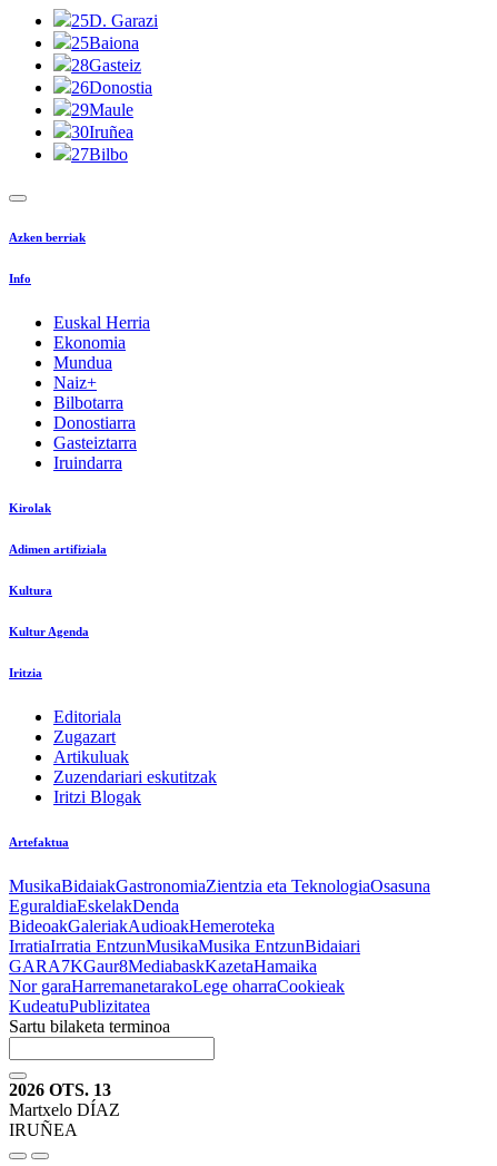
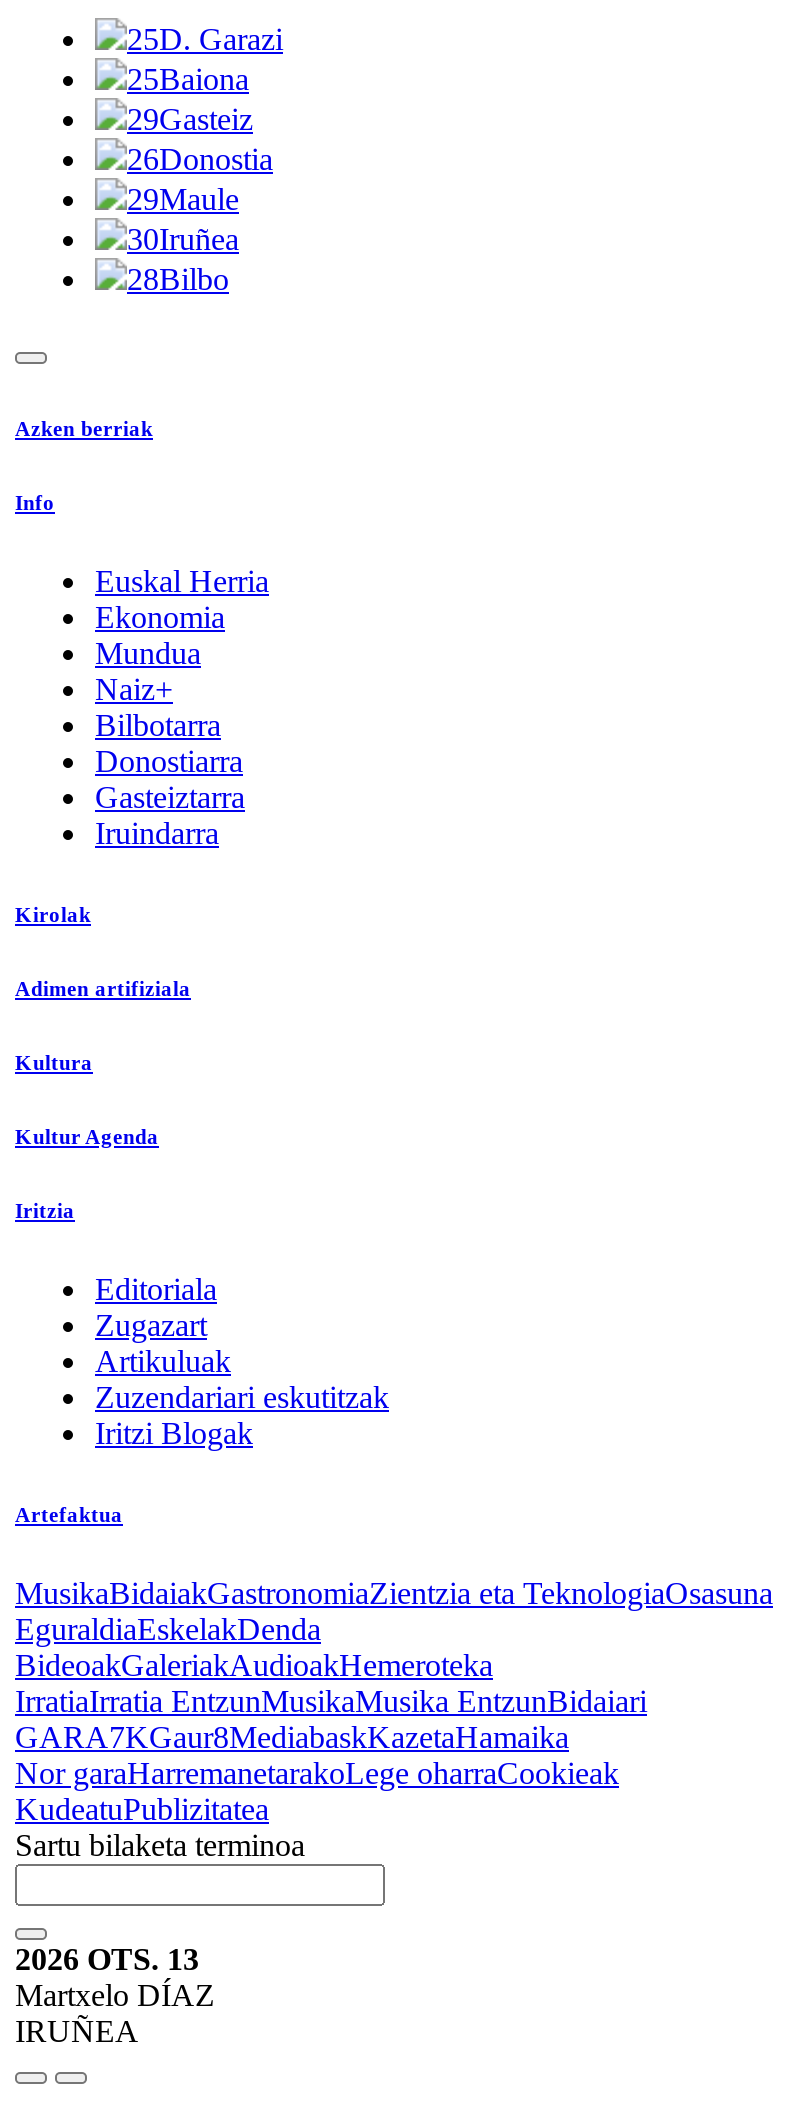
[71,56,141,75] 28Gasteiz -> [127,102,253,136] 29Gasteiz
[71,145,128,164] 27Bilbo -> [127,262,229,296] 28Bilbo

